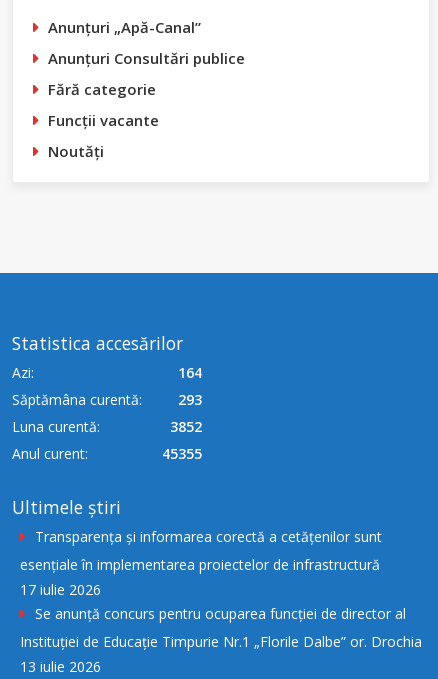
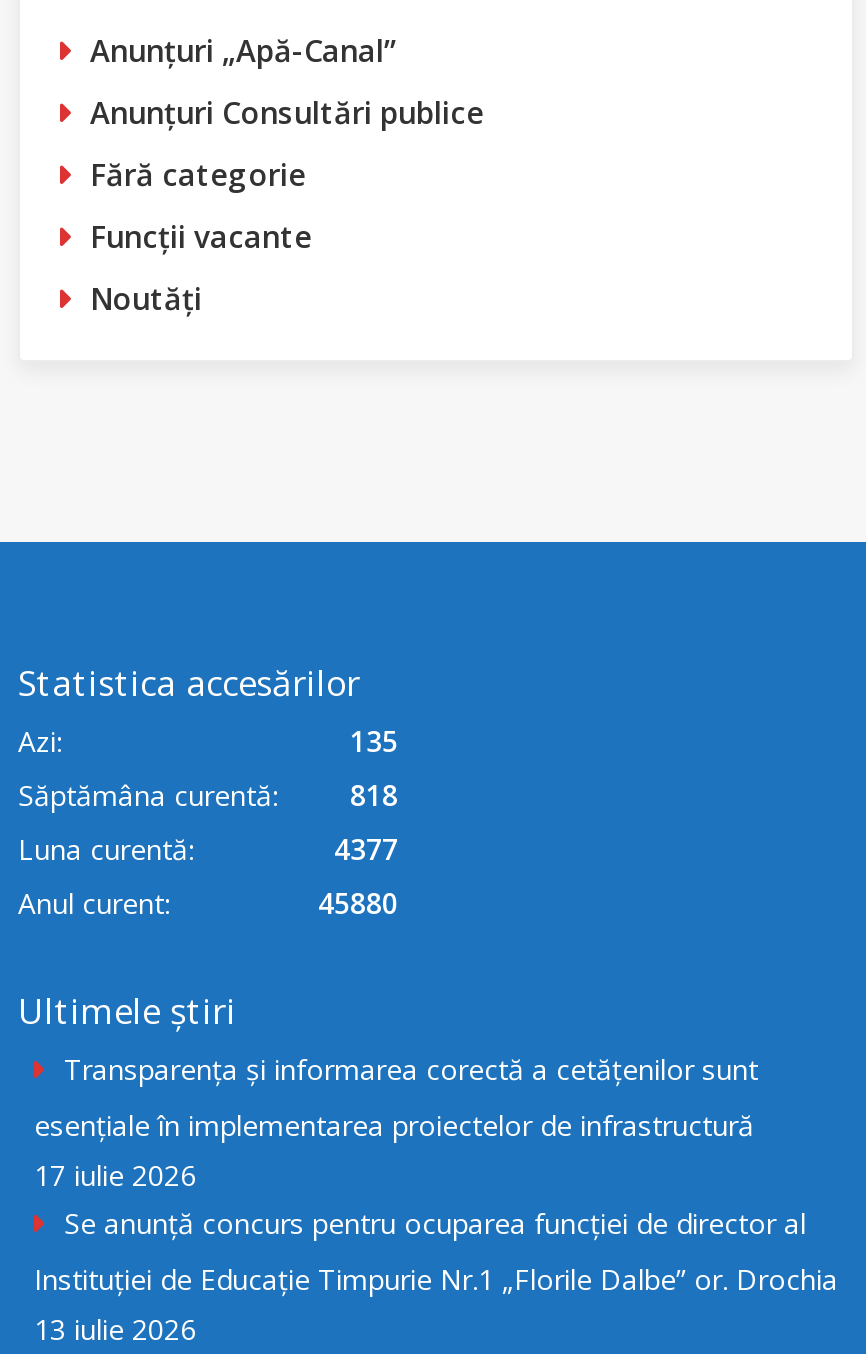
[178,363,202,382] 164 -> [350,721,398,759] 135
[12,390,202,409] Săptămâna curentă: 293 -> [18,775,398,813] Săptămâna curentă: 818
[170,417,202,436] 3852 -> [334,829,398,867] 4377
[162,444,202,463] 45355 -> [318,883,398,921] 45880

